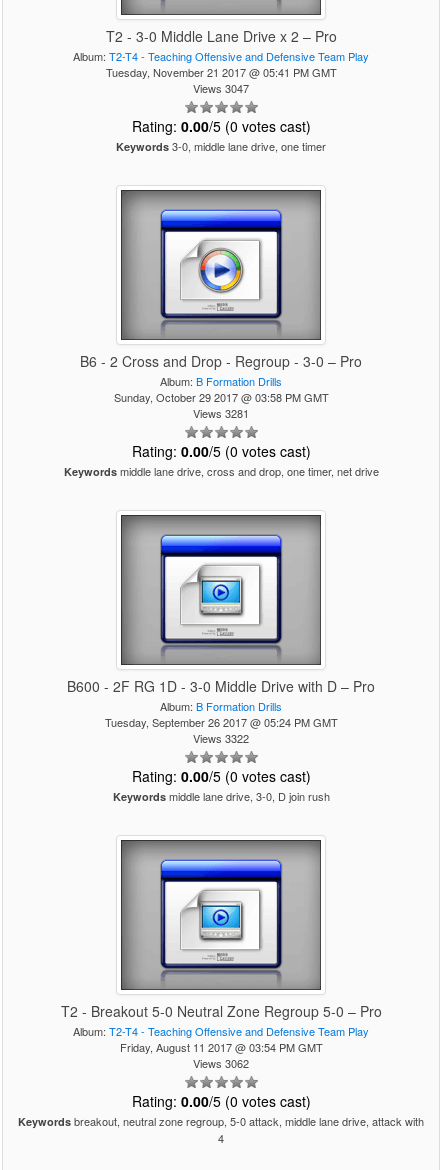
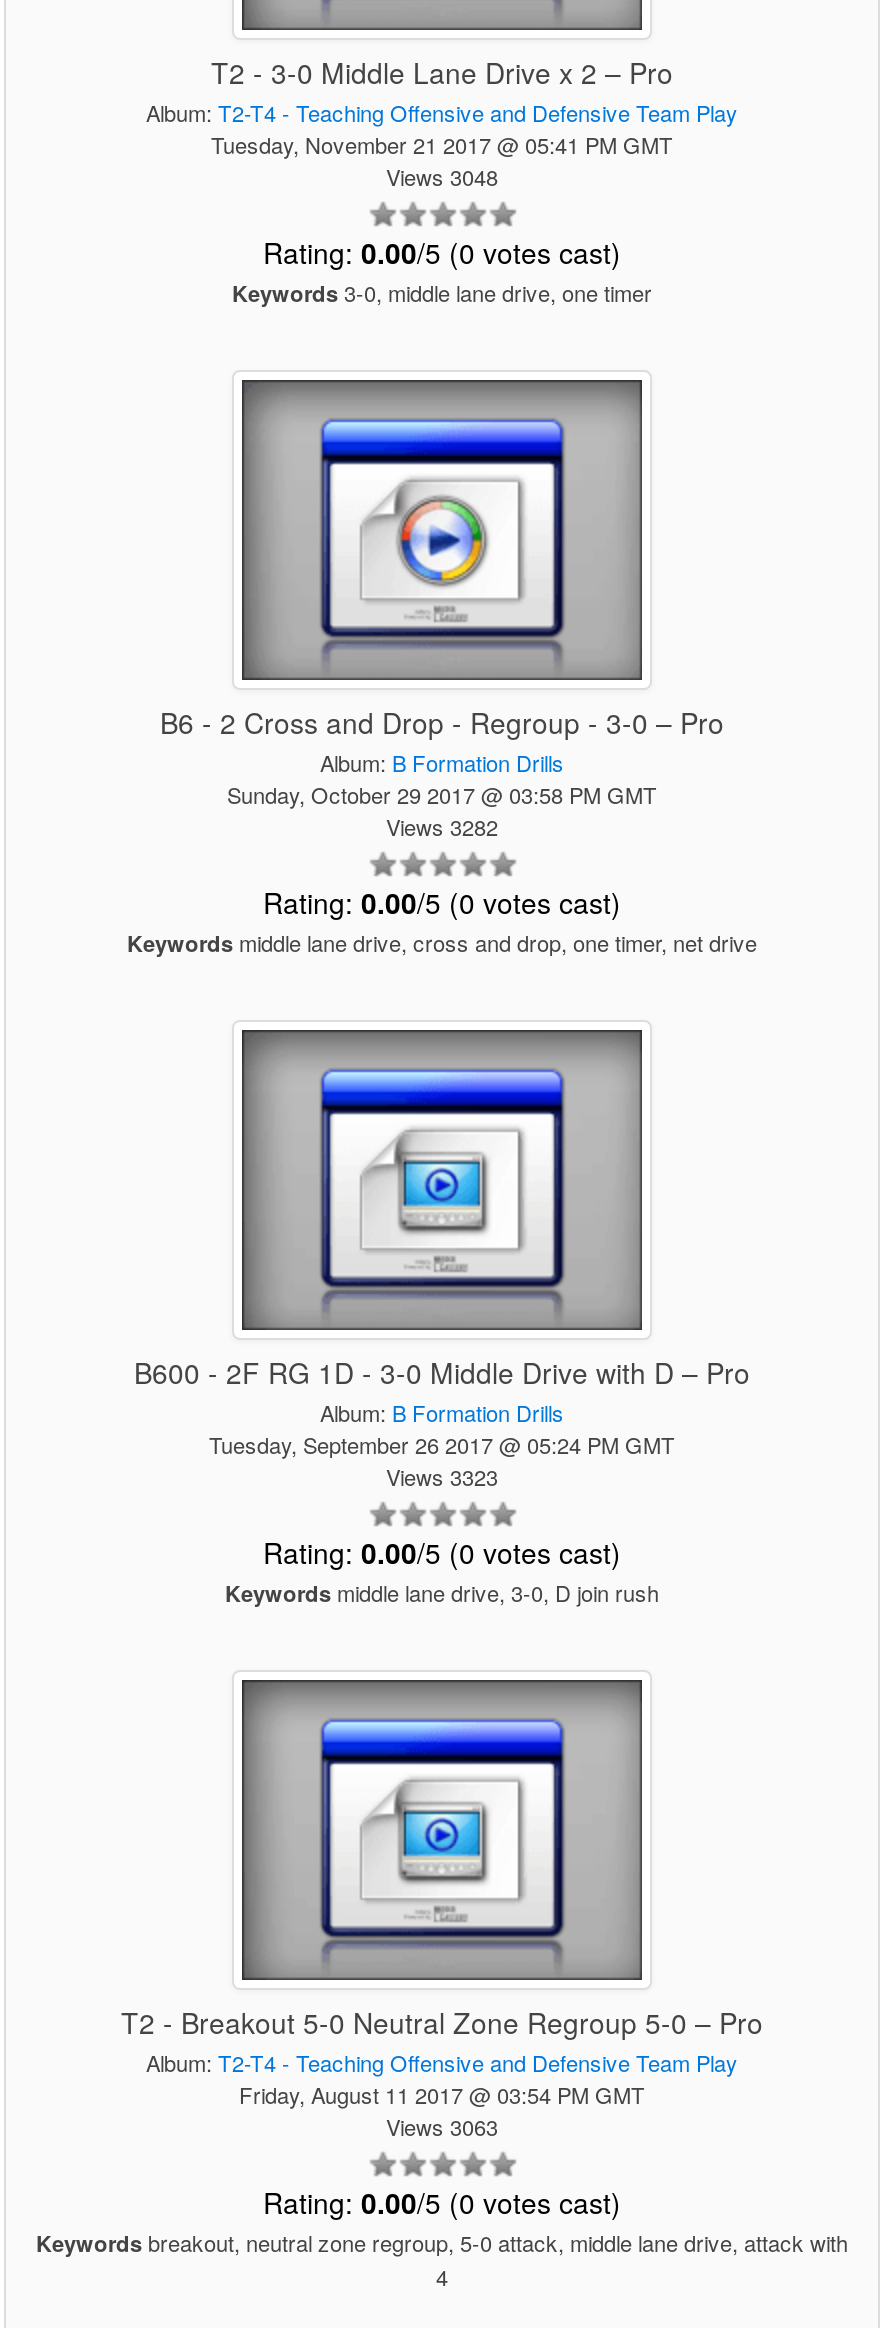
[193,80,249,96] Views 3047 -> [386,160,498,192] Views 3048
[193,405,249,421] Views 3281 -> [386,810,498,842] Views 3282
[193,730,249,746] Views 3322 -> [386,1460,498,1492] Views 3323
[193,1055,249,1071] Views 3062 -> [386,2110,498,2142] Views 3063

